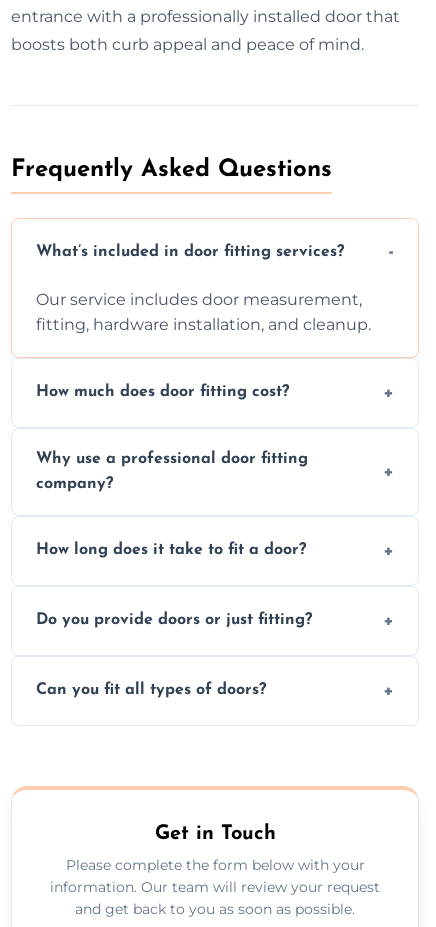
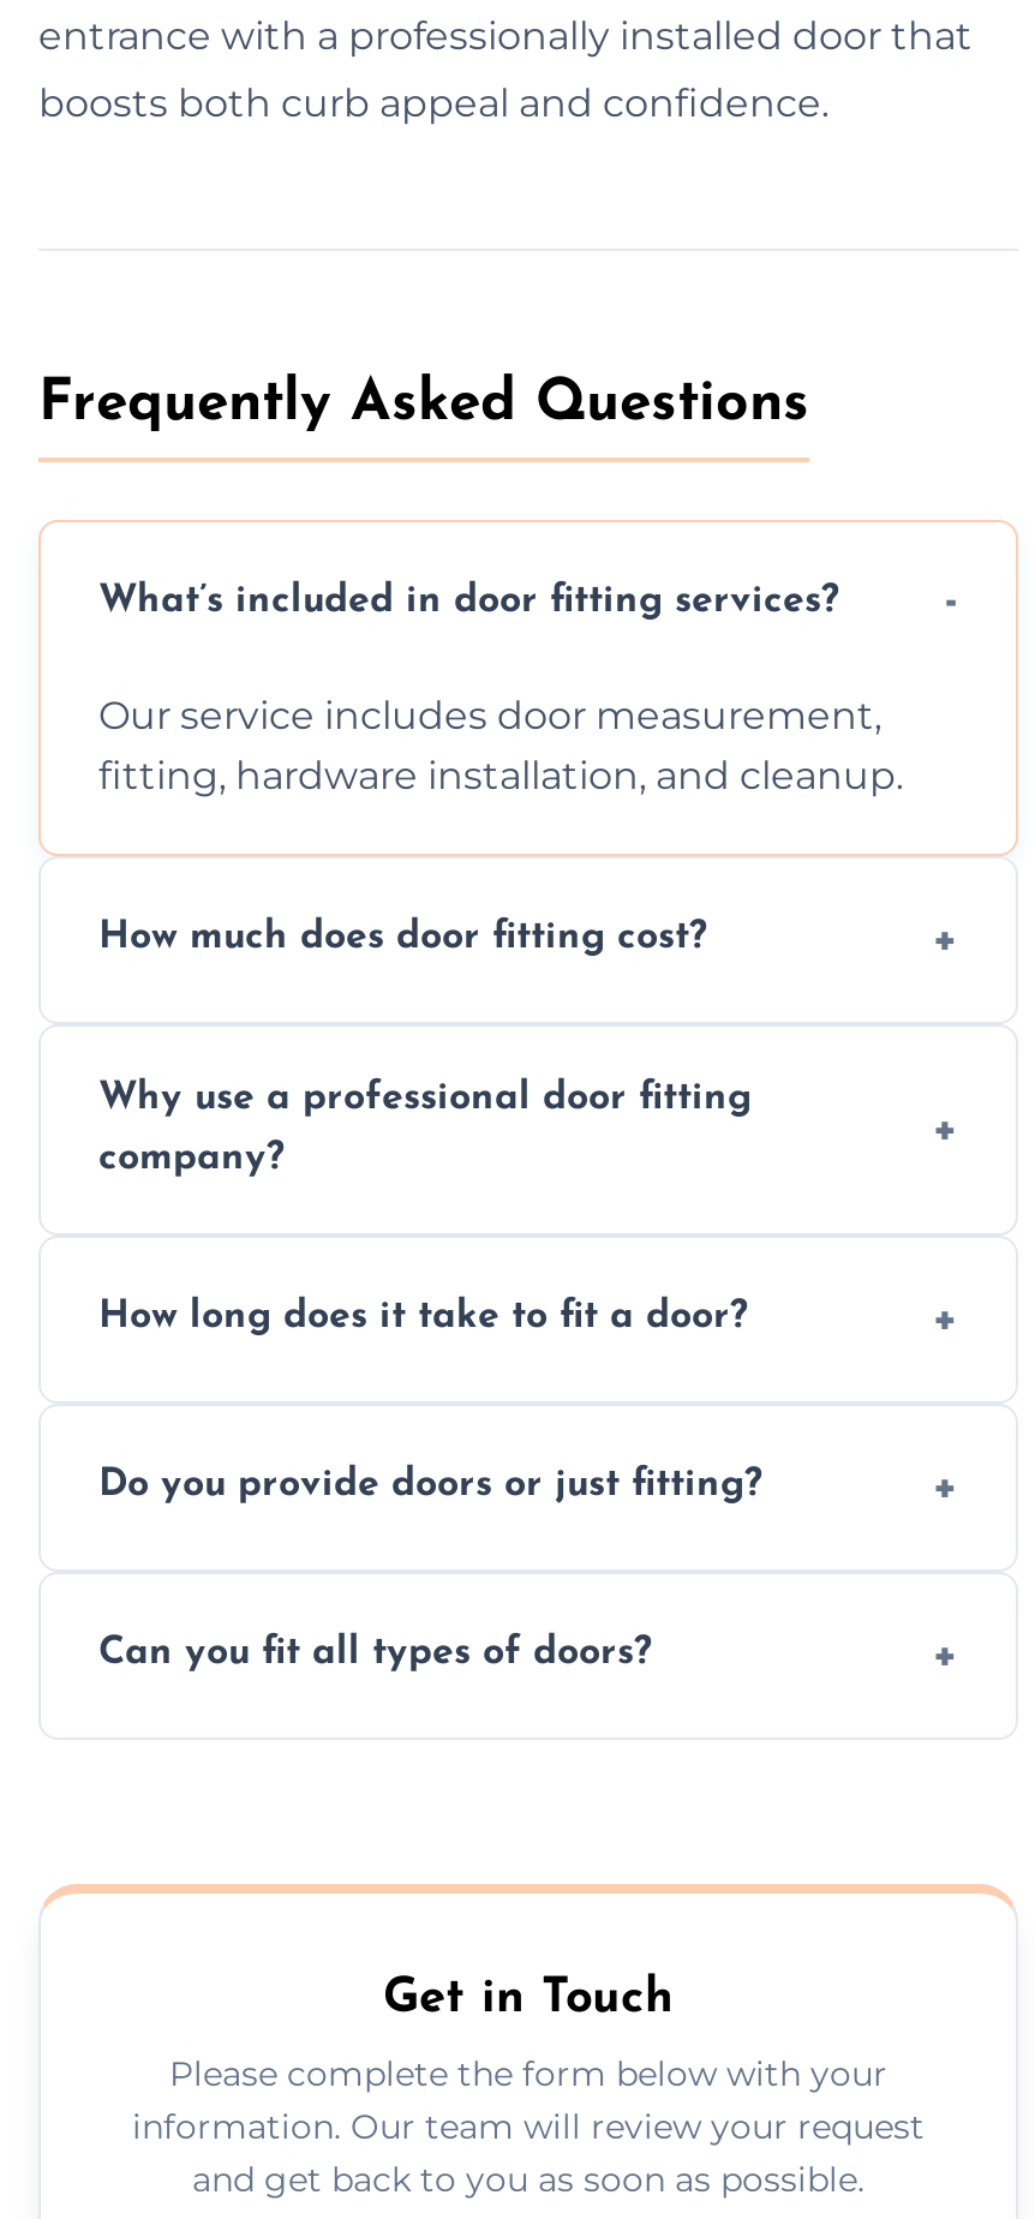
[11,35,364,54] boosts both curb appeal and peace of mind. -> [38,80,828,125] boosts both curb appeal and confidence.

